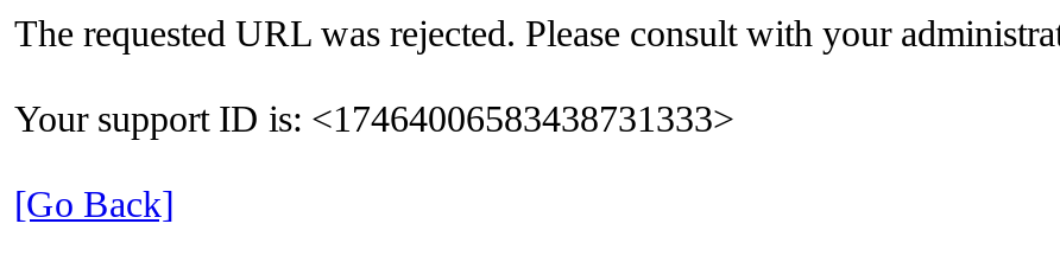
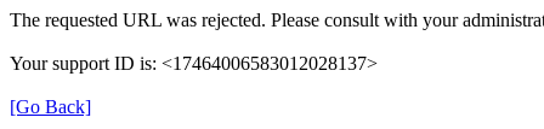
[14,98,734,139] Your support ID is: <17464006583438731333> -> [10,53,378,74] Your support ID is: <17464006583012028137>

